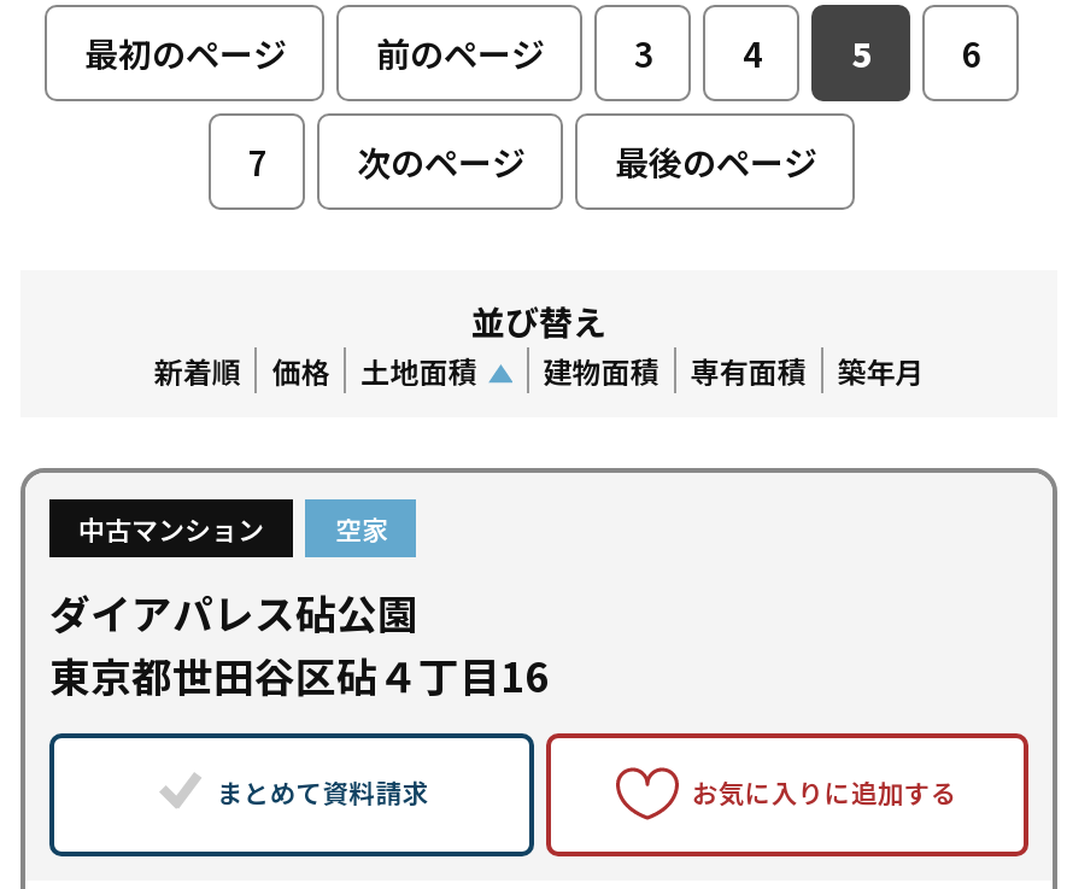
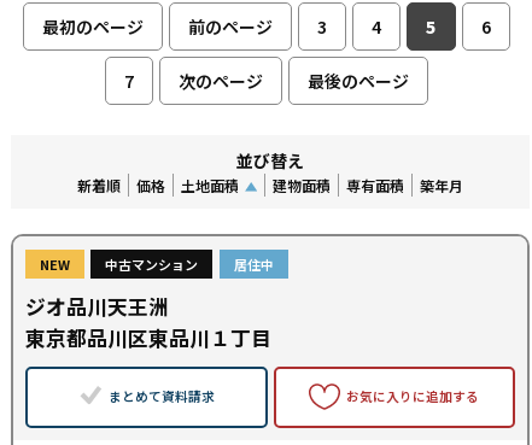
[335,508,388,547] 空家 -> [234,254,274,273] 居住中
none -> [40,254,70,273] NEW
[49,584,549,705] ダイアパレス砧公園 | 東京都世田谷区砧４丁目16 -> [25,292,271,352] ジオ品川天王洲 | 東京都品川区東品川１丁目

